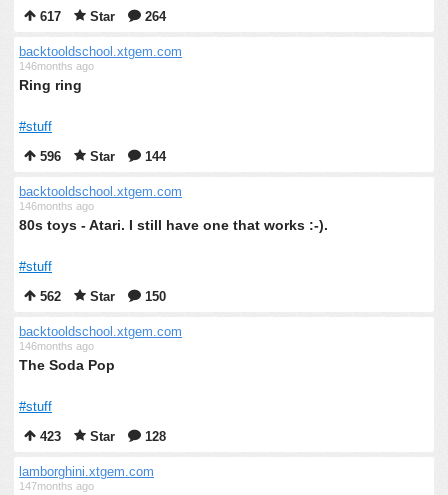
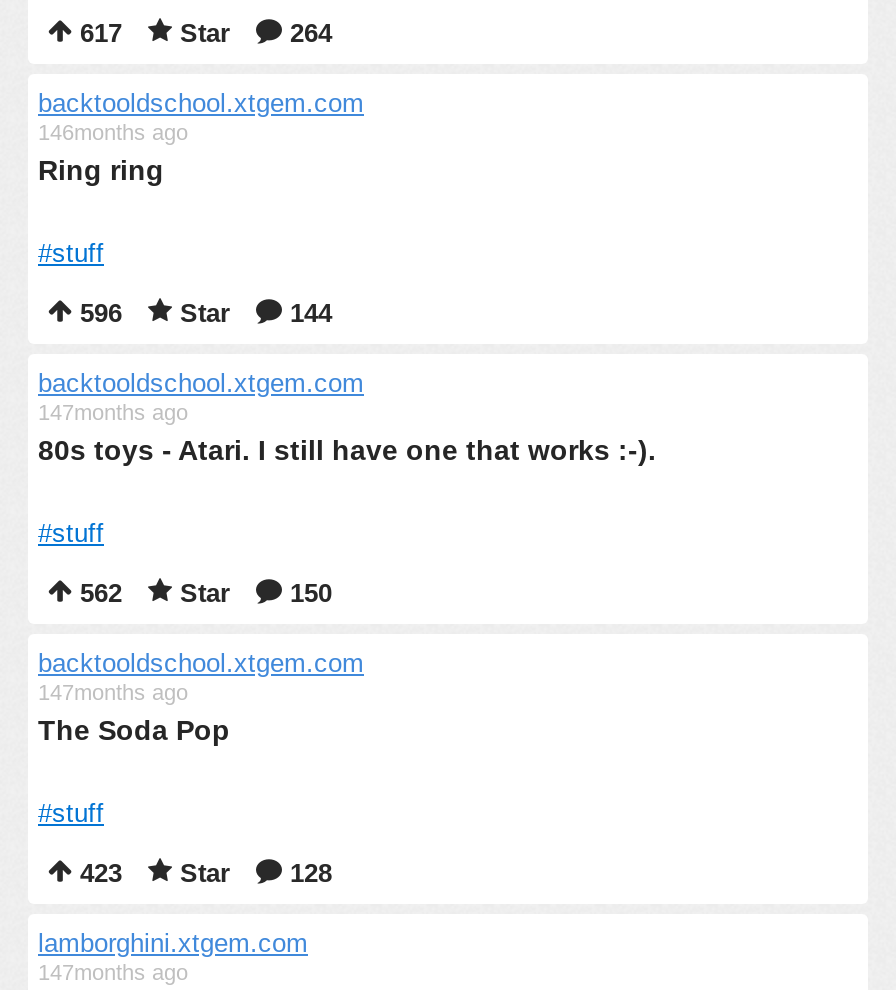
[19,200,94,212] 146months ago -> [38,400,188,424] 147months ago
[19,340,94,352] 146months ago -> [38,680,188,704] 147months ago

